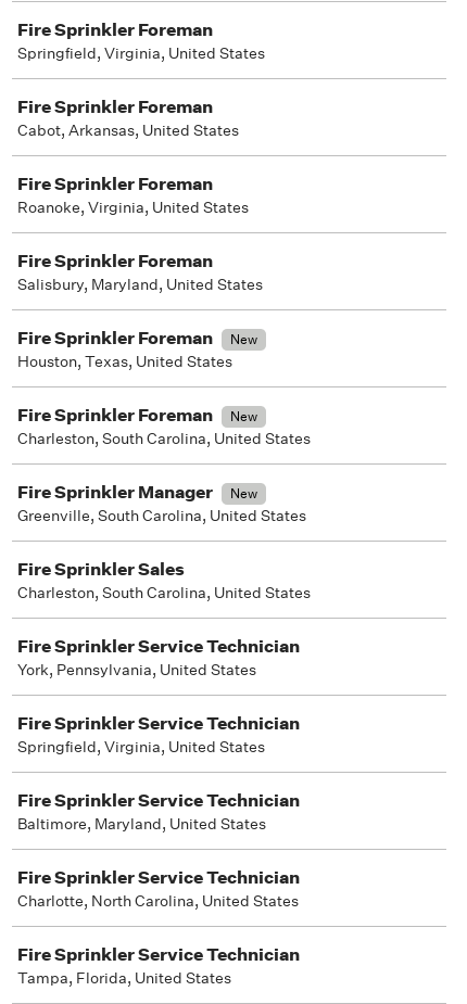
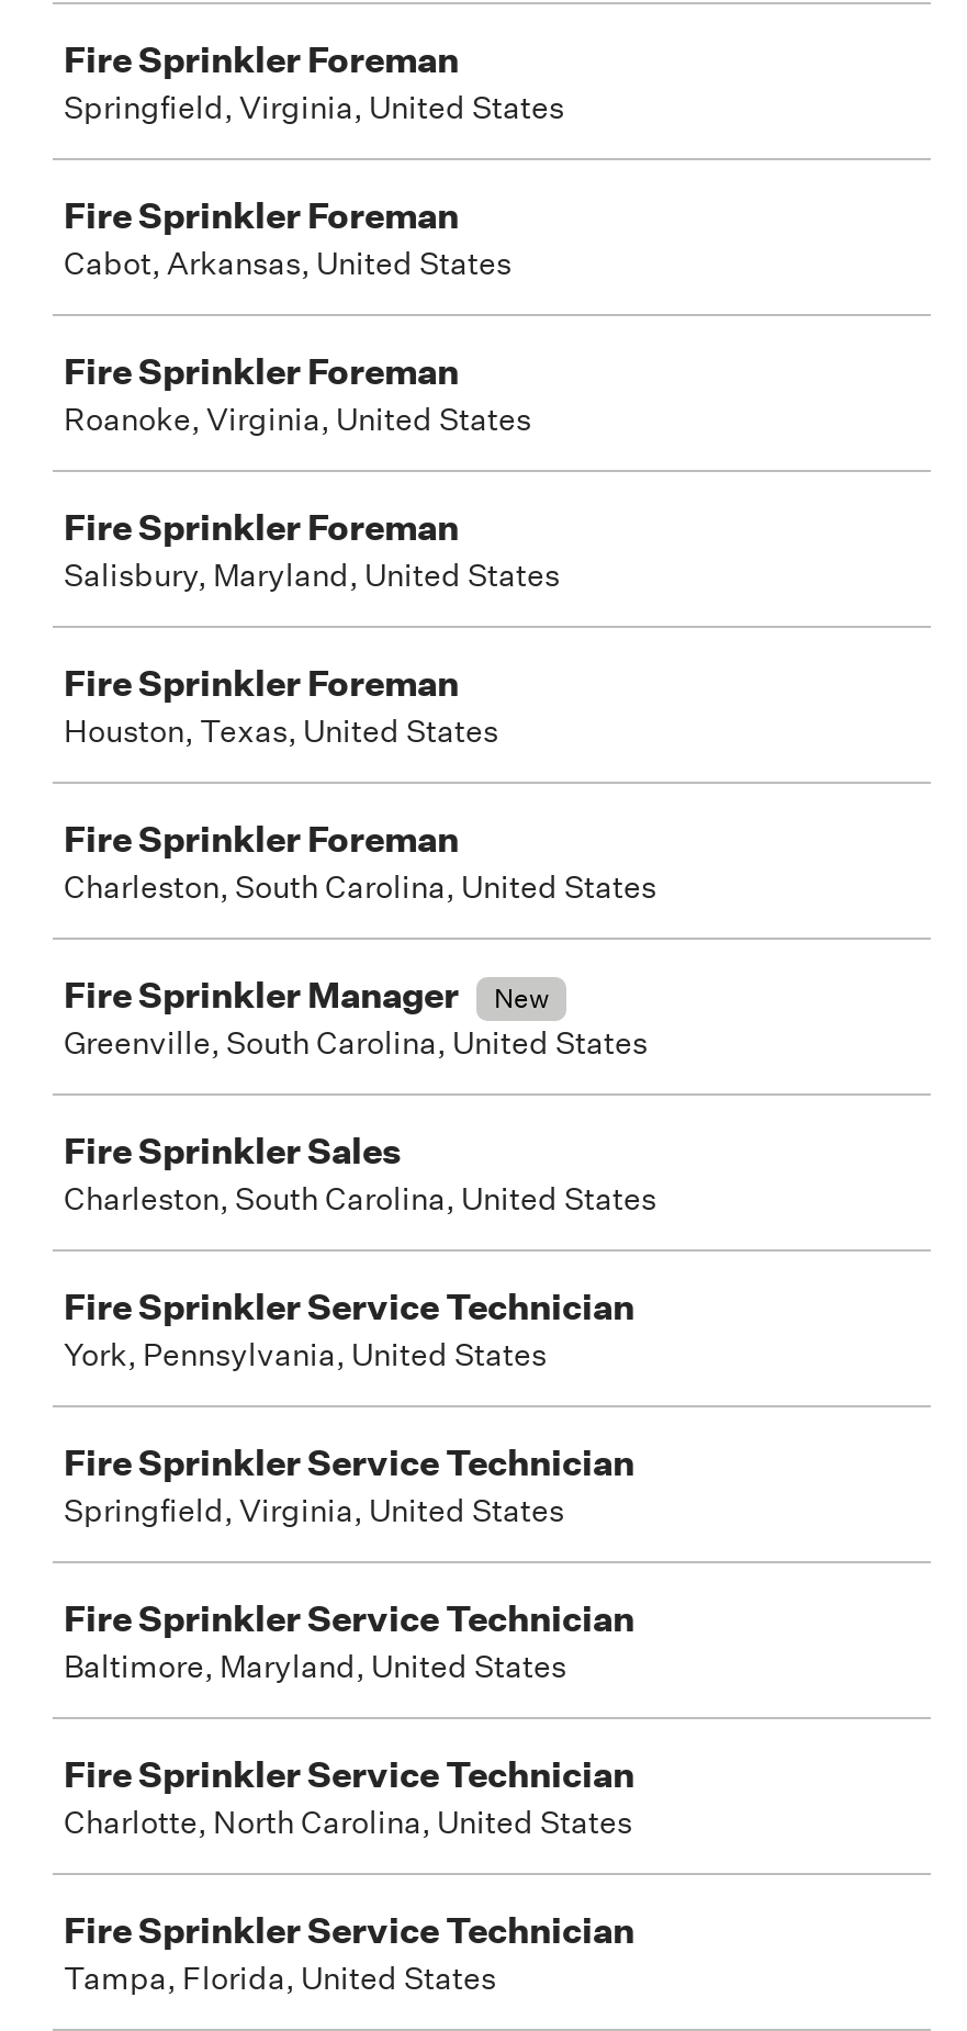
[230,330,257,348] New -> none
[230,407,257,425] New -> none

